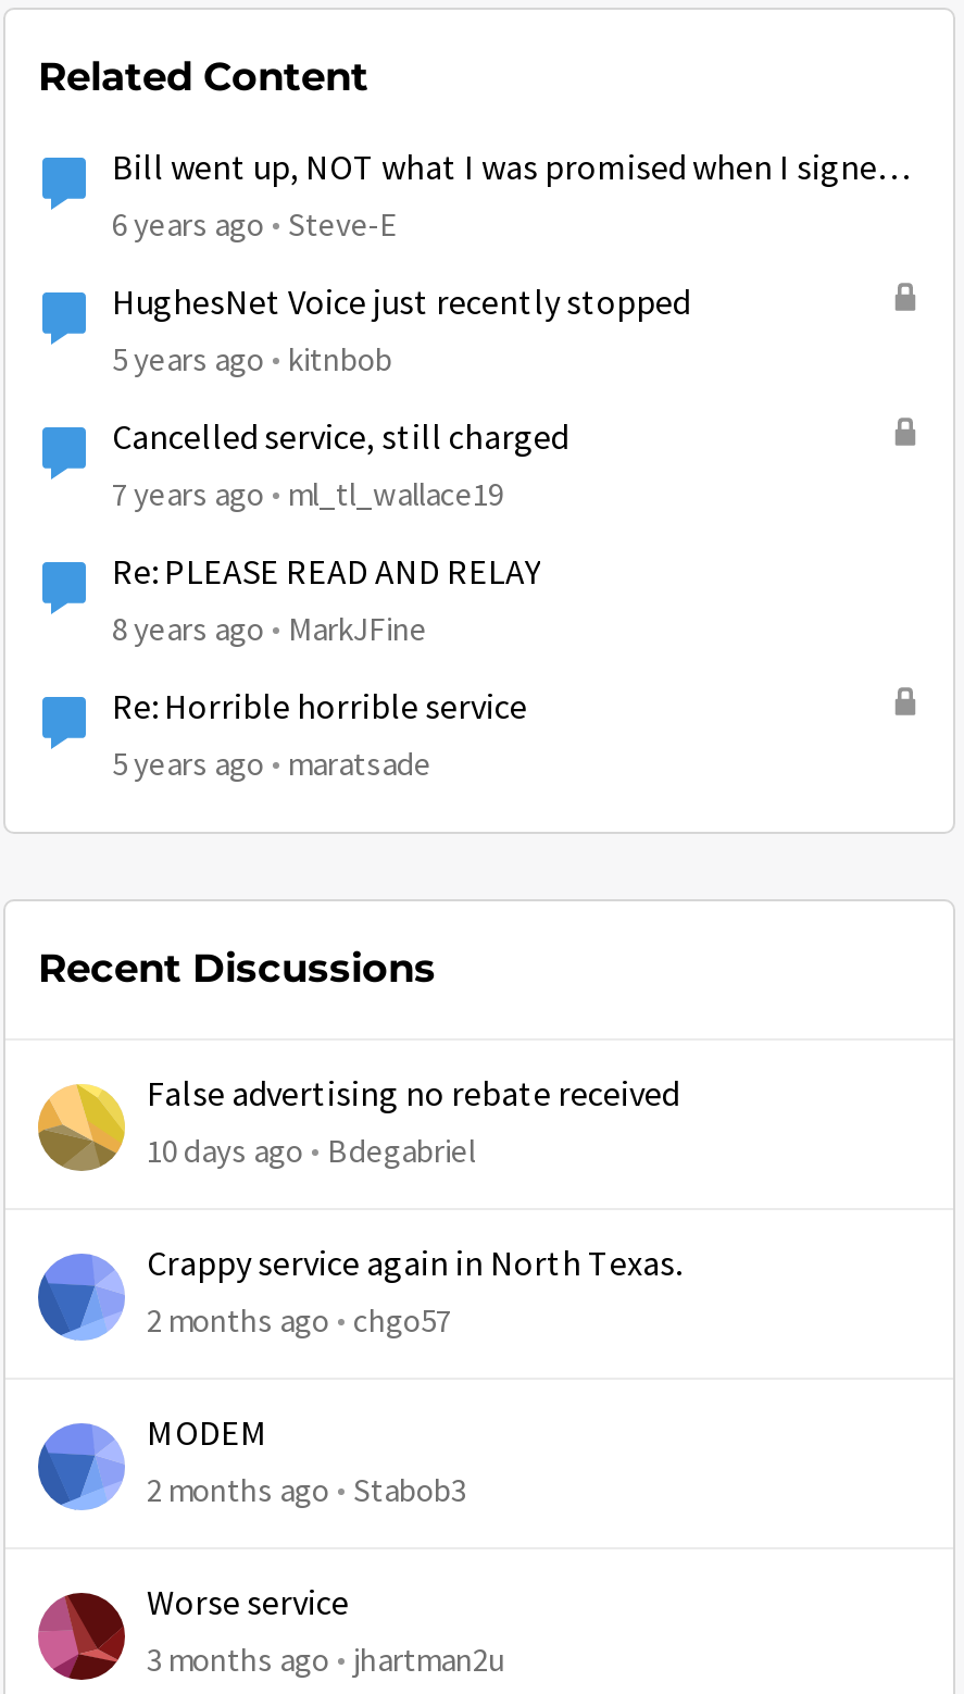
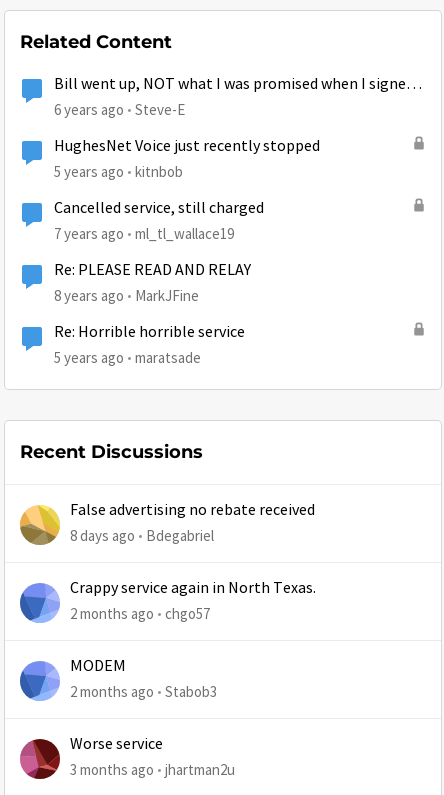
[147,1130,475,1171] 10 days ago Bdegabriel -> [70,526,214,545] 8 days ago Bdegabriel

